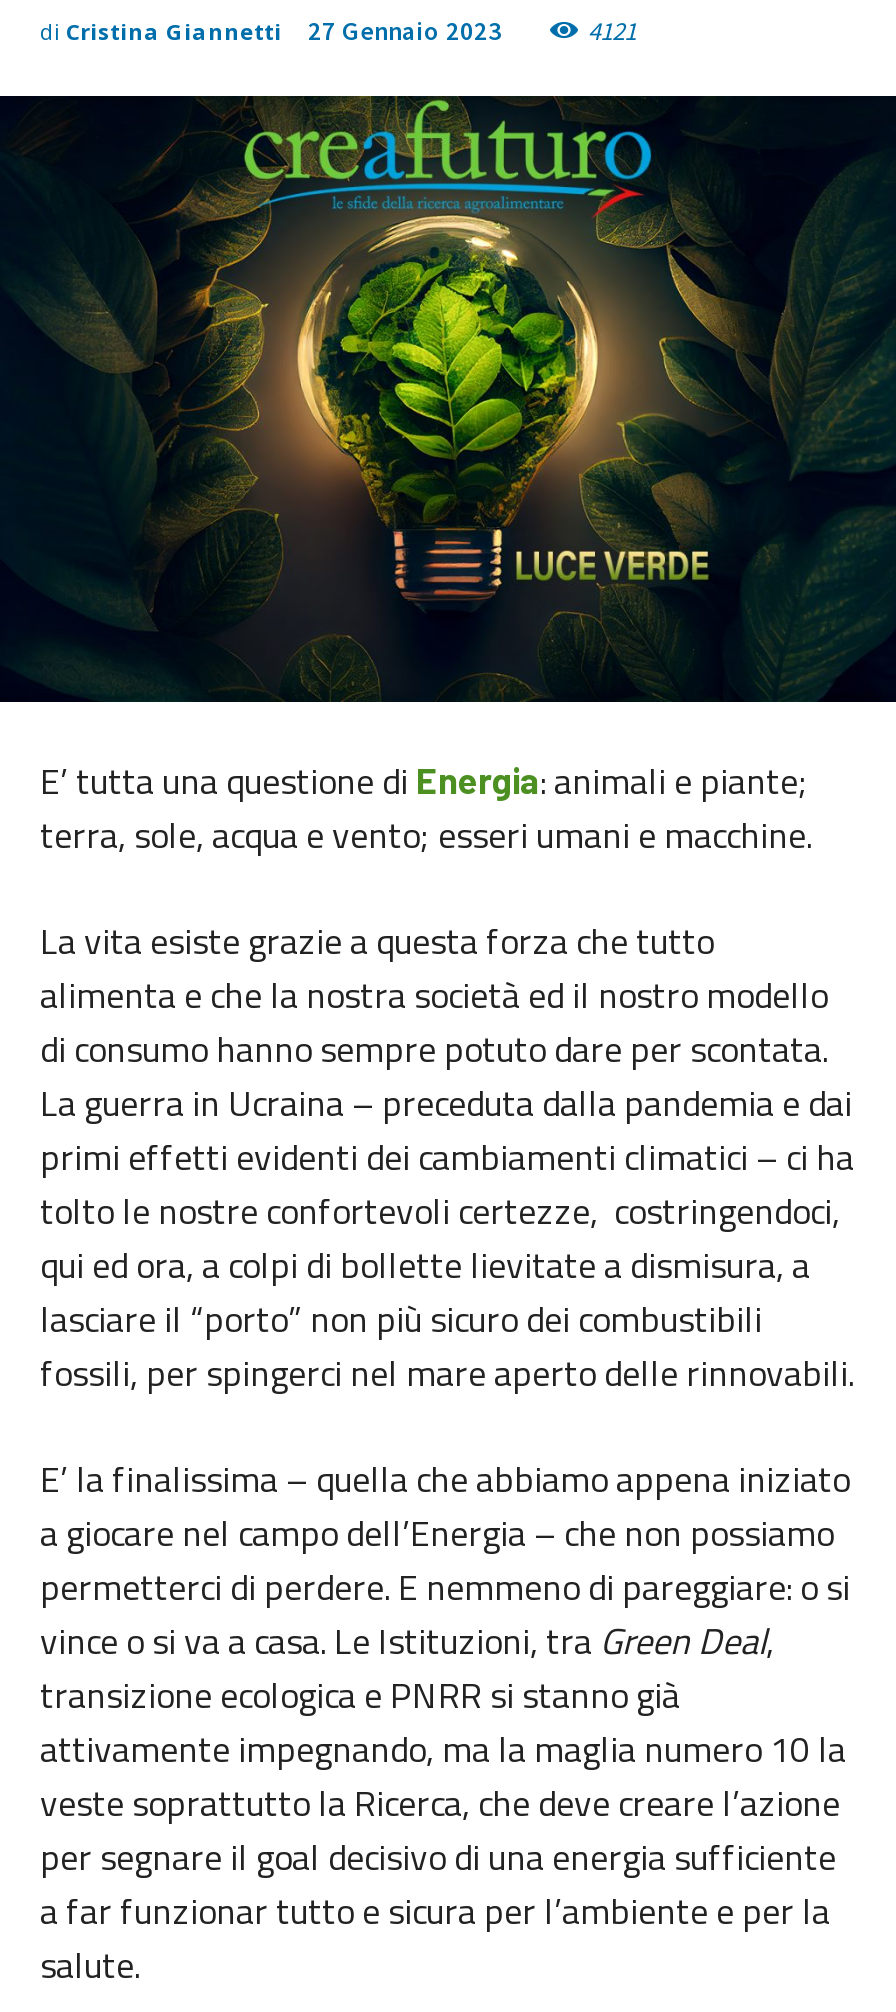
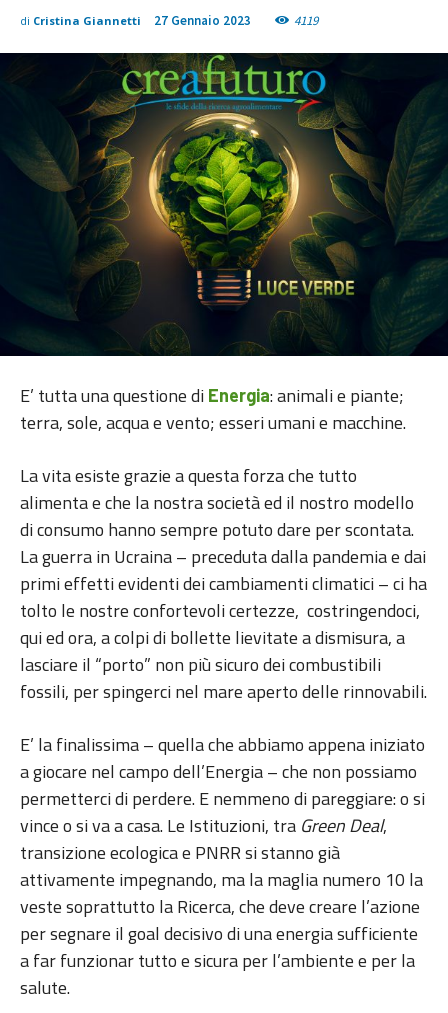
[588,14,636,48] 4121 -> [294,12,318,29] 4119

